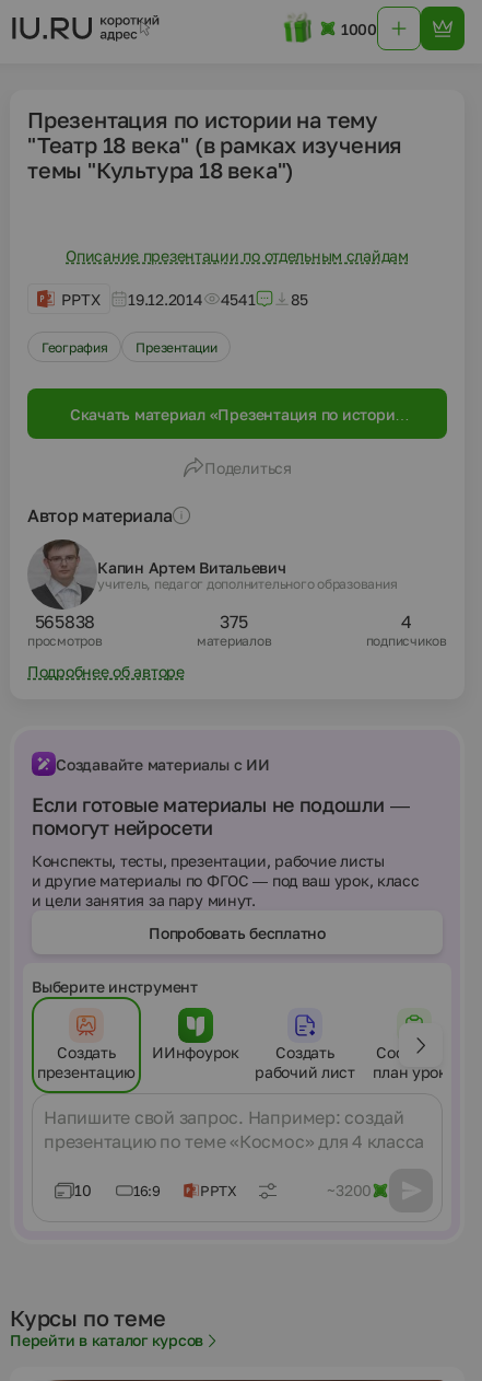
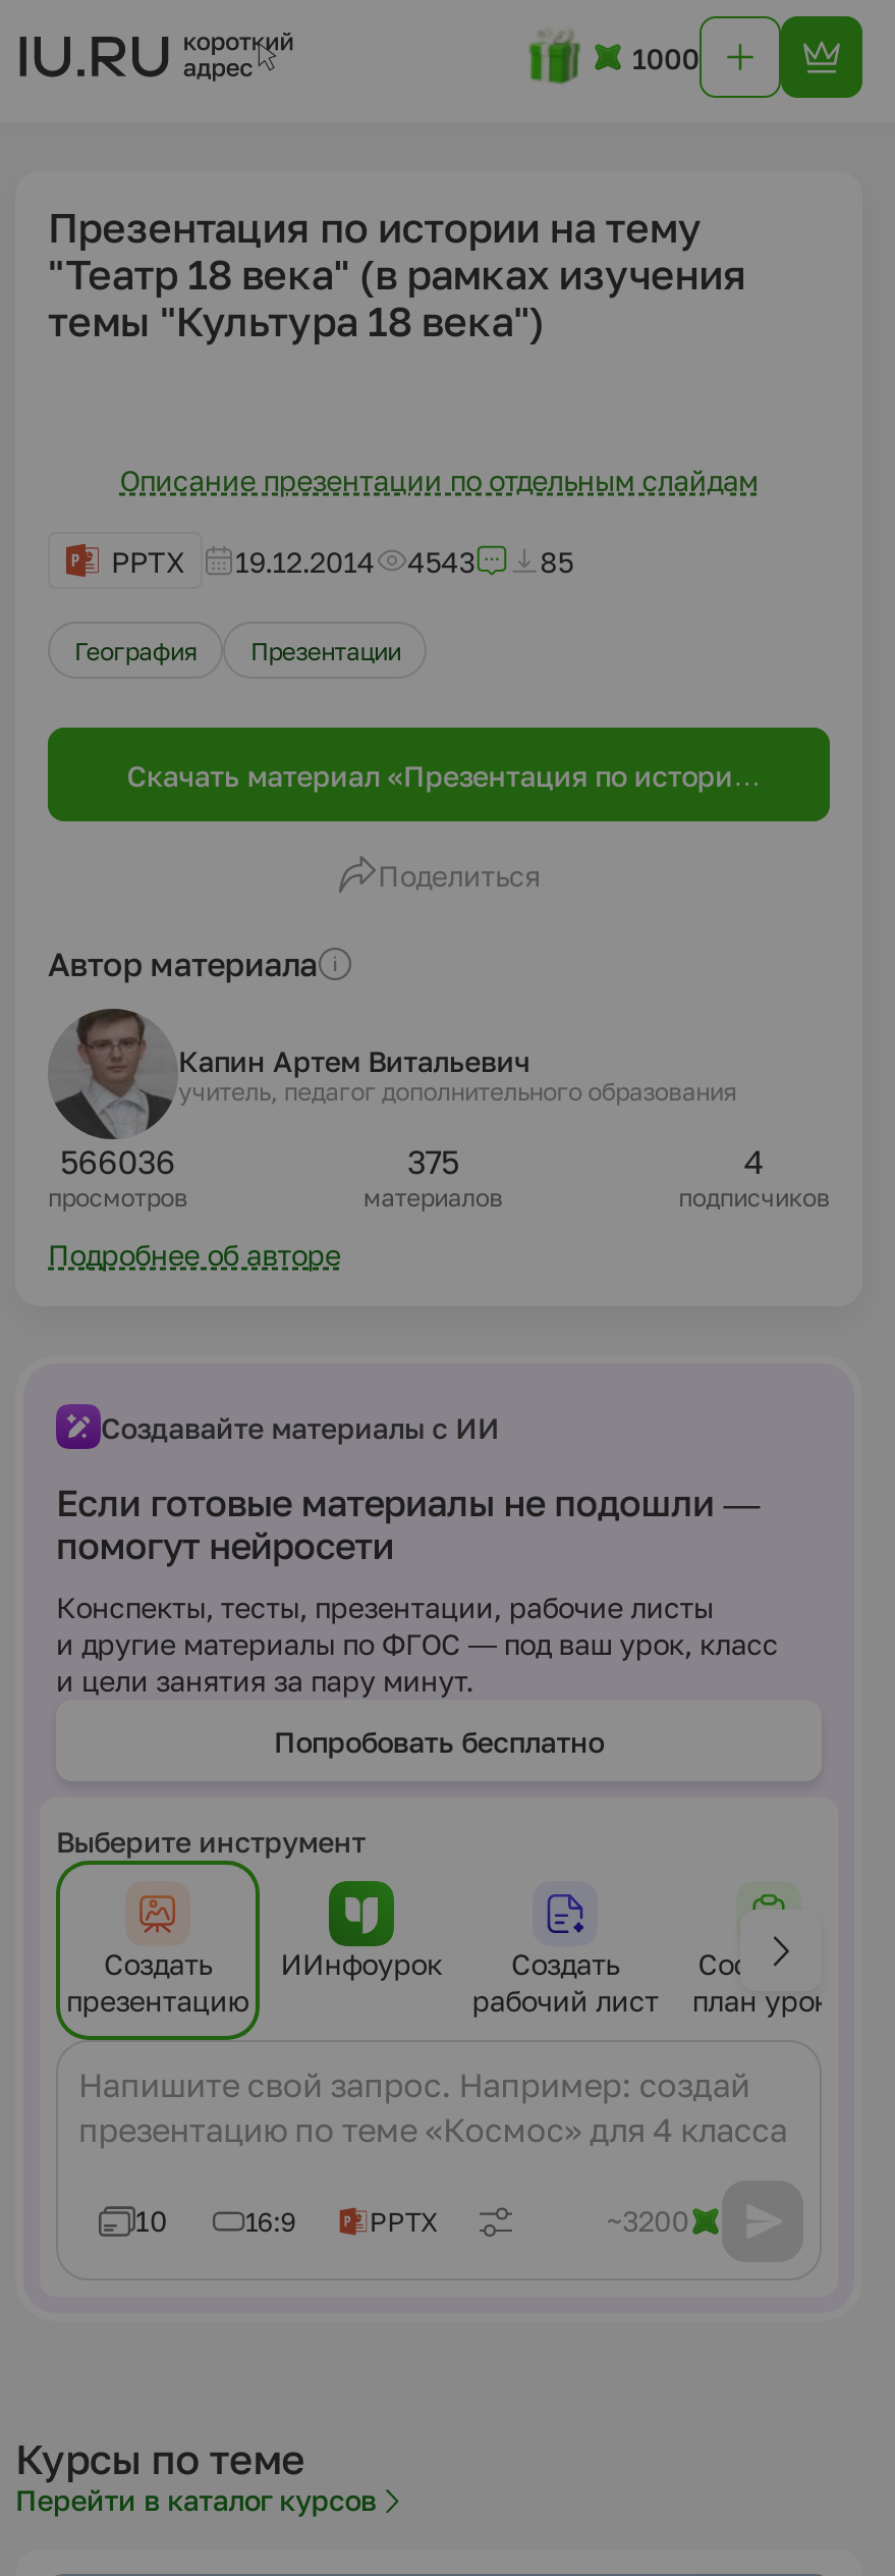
[61,289,308,308] PPTX 19.12.2014 4541 85 -> [111,543,574,578] PPTX 19.12.2014 4543 85
[34,611,95,633] 565838 -> [60,1141,175,1182] 566036

